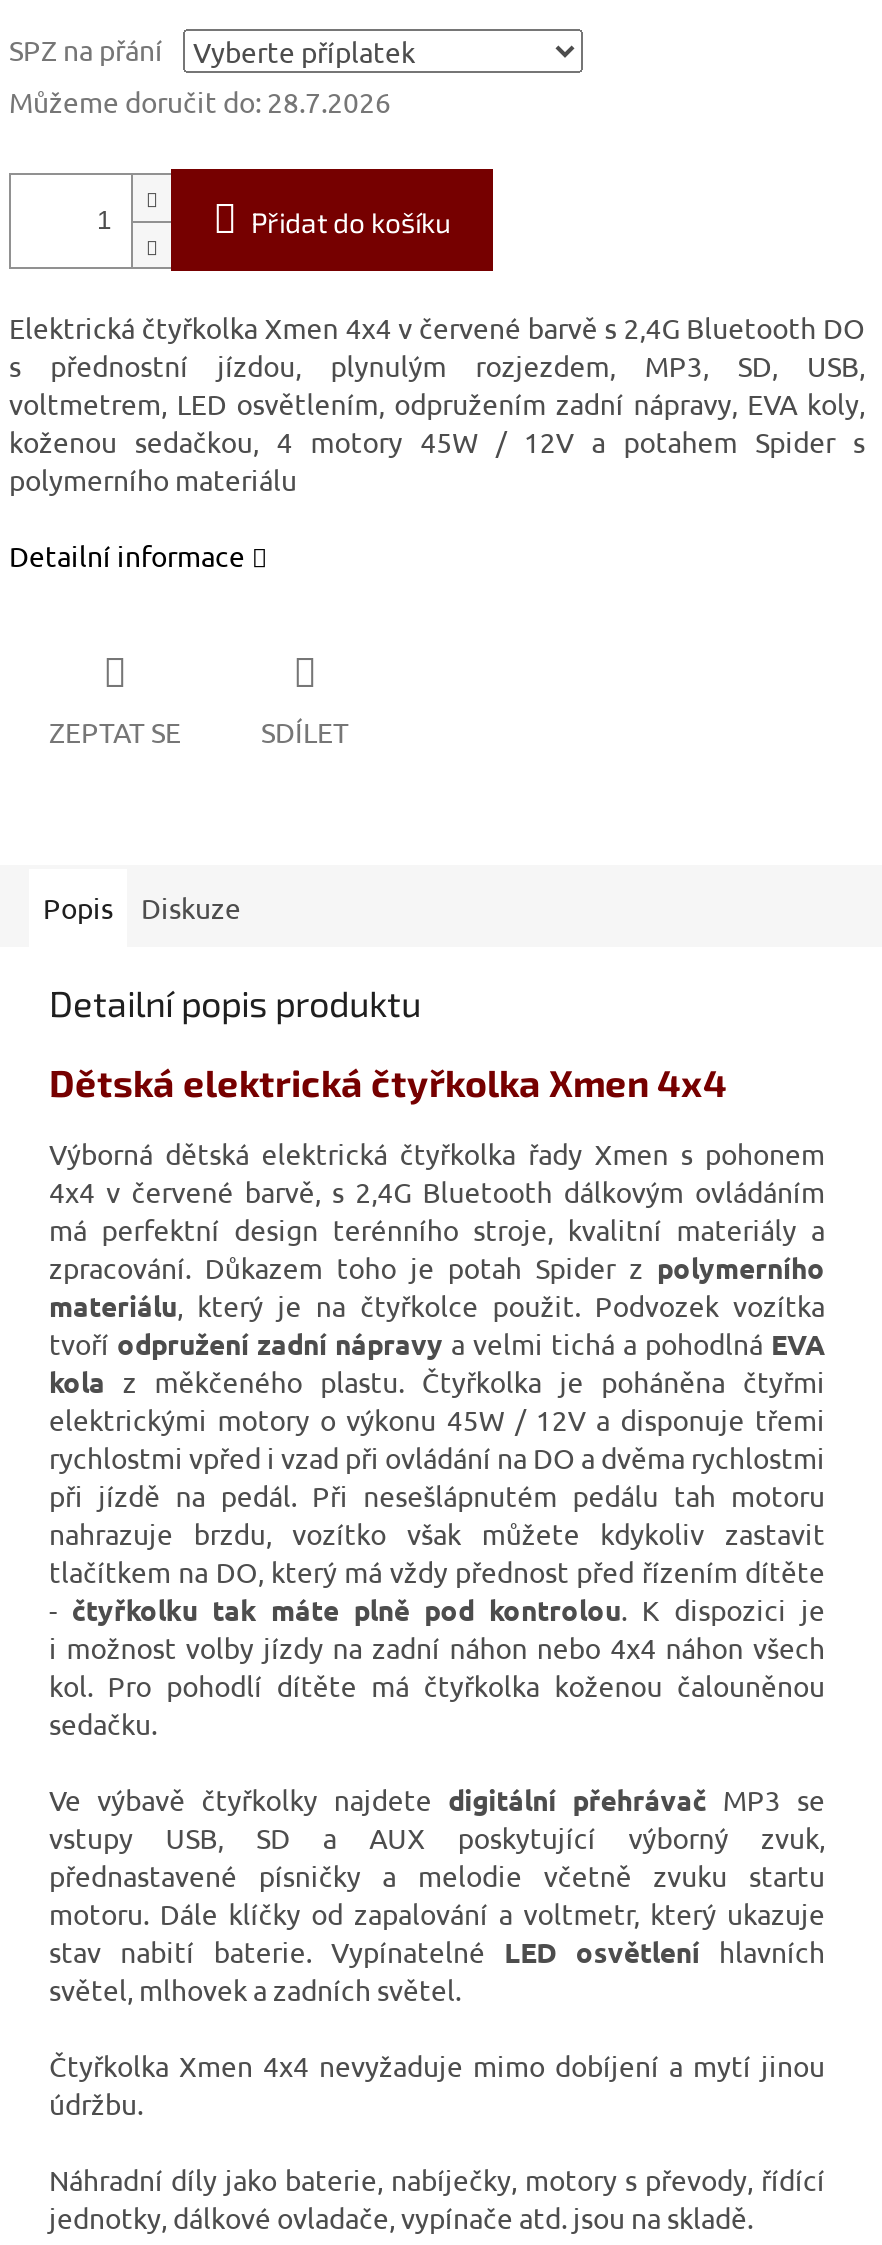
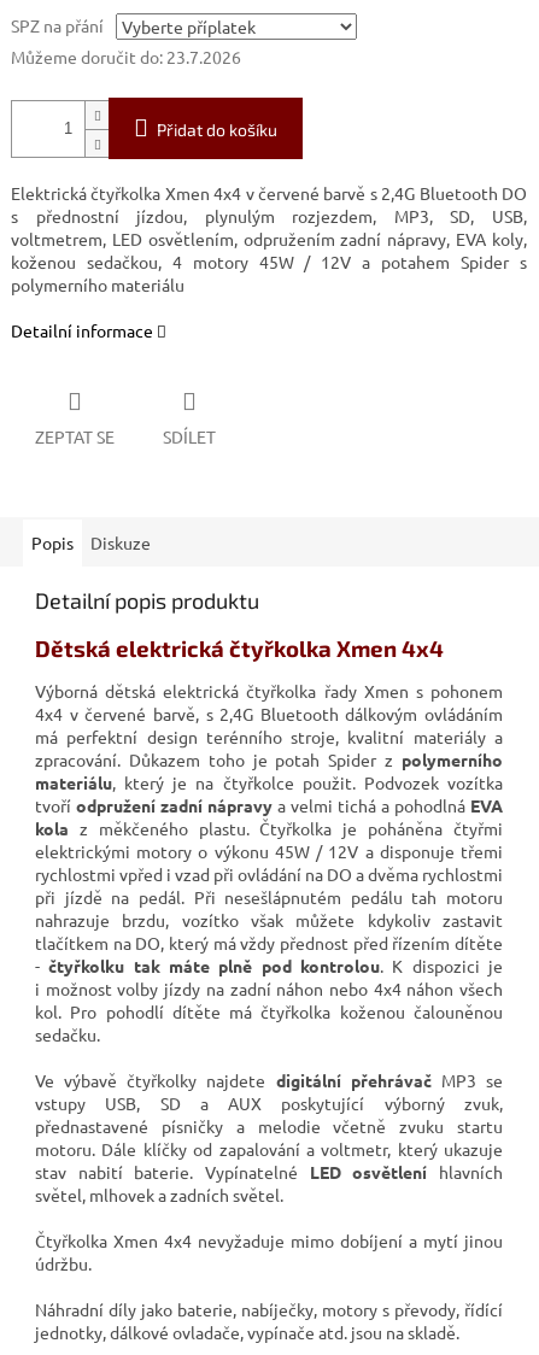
[9,84,391,120] Můžeme doručit do: 28.7.2026 -> [11,46,241,68] Můžeme doručit do: 23.7.2026

